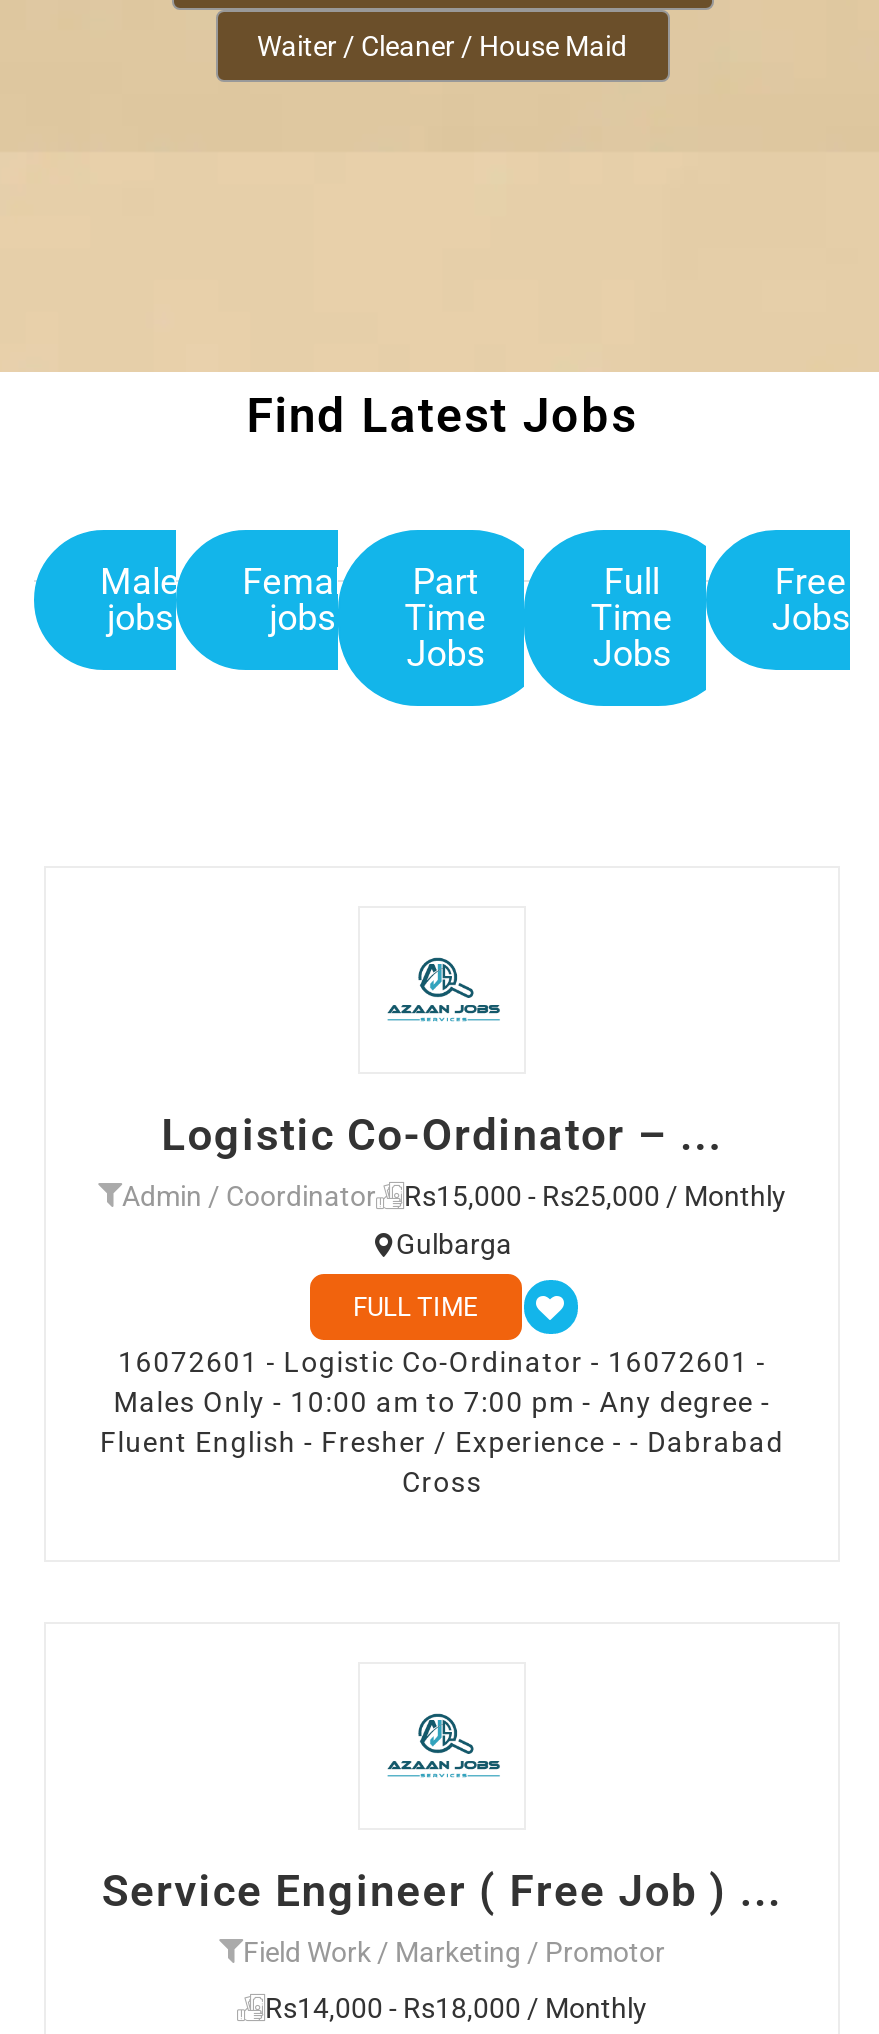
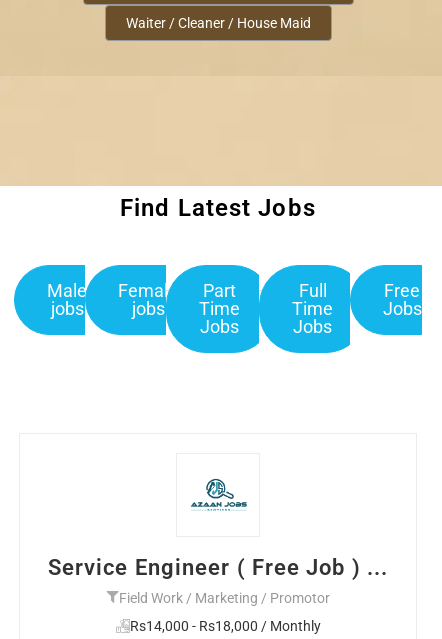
[100,1110,786,1498] Logistic Co-Ordinator – ... | Admin / Coordinator | Rs15,000 - Rs25,000 / Monthly | Gulbarga | FULL TIME | 16072601 - Logistic Co-Ordinator - 16072601 - | Males Only - 10:00 am to 7:00 pm - Any degree - | Fluent English - Fresher / Experience - - Dabrabad | Cross -> none

